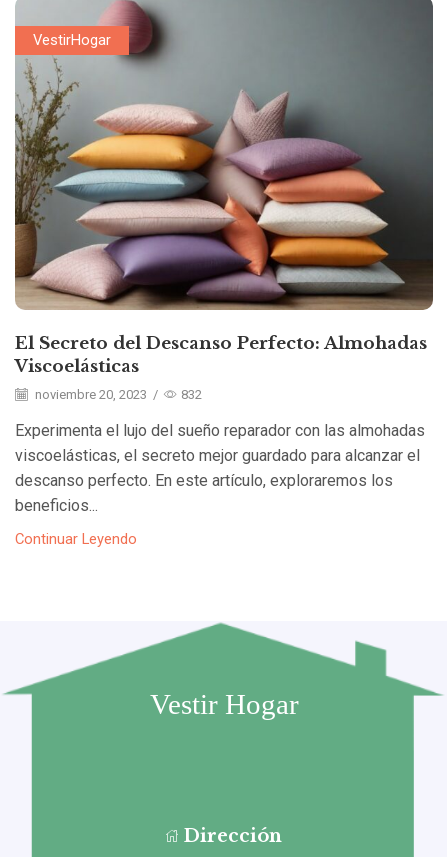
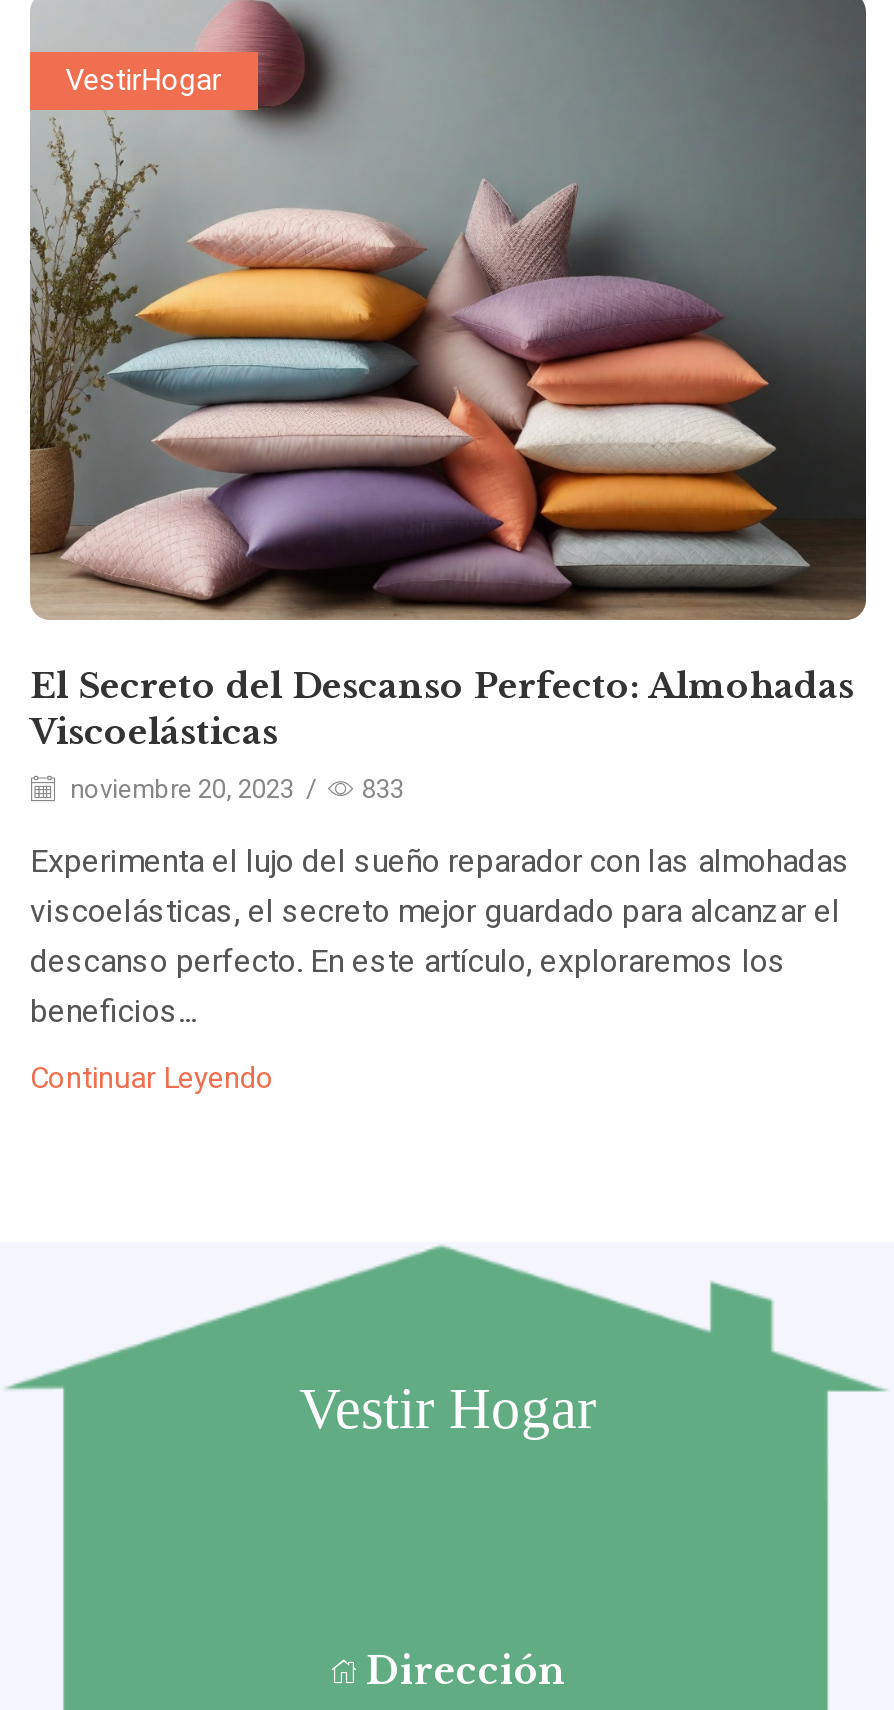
[32,387,202,402] noviembre 20, 2023 / 832 -> [64,774,404,804] noviembre 20, 2023 / 833

